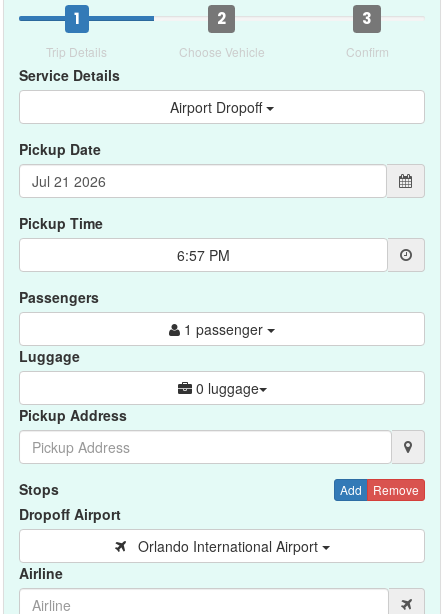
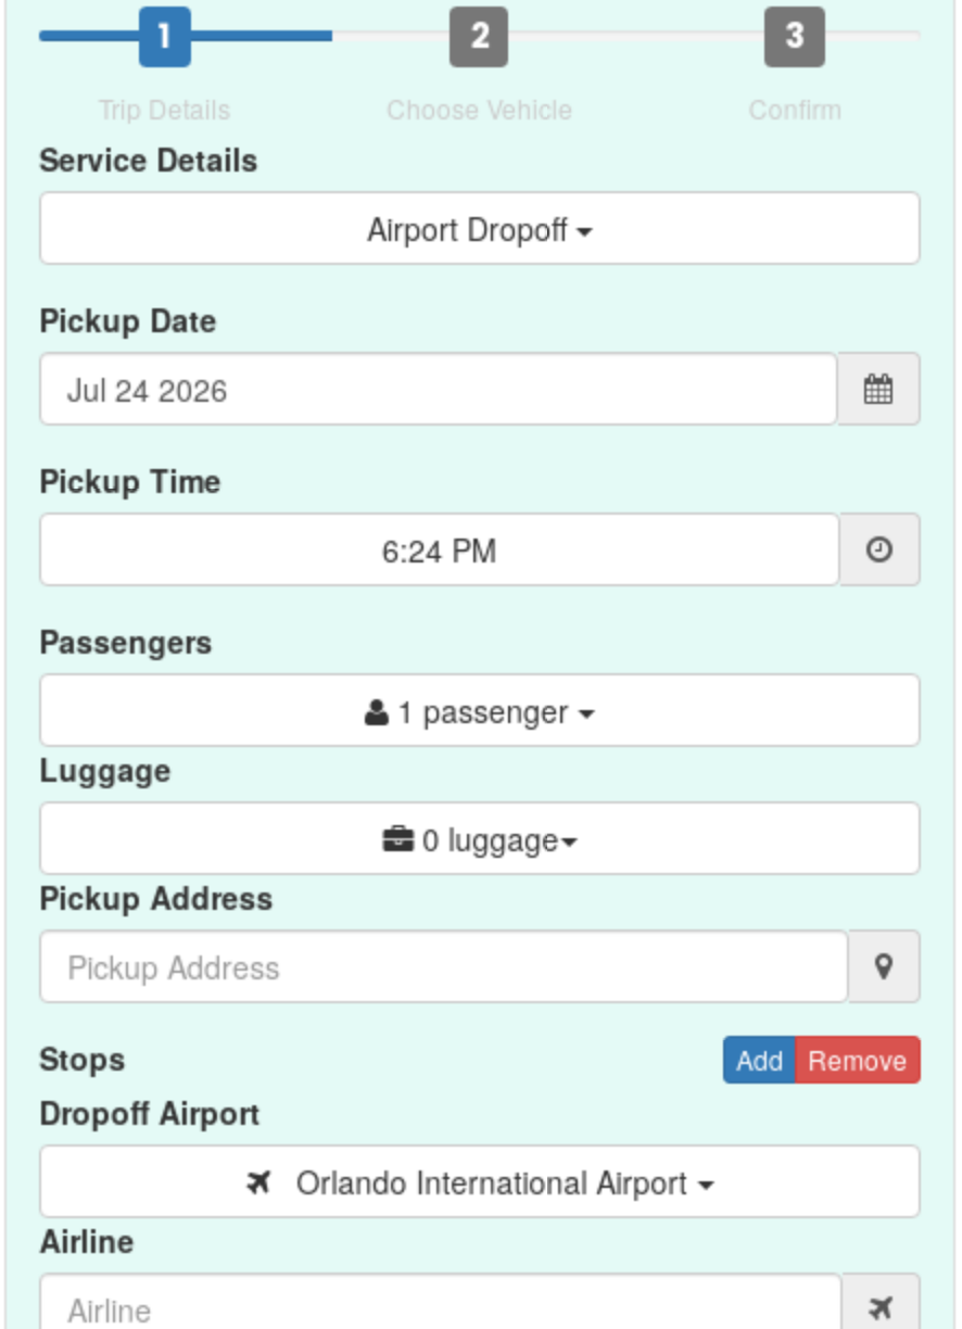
[177,245,230,265] 6:57 PM -> [382,527,497,571] 6:24 PM

